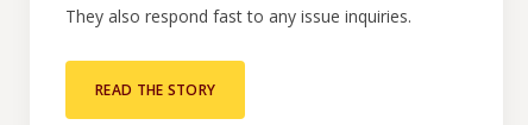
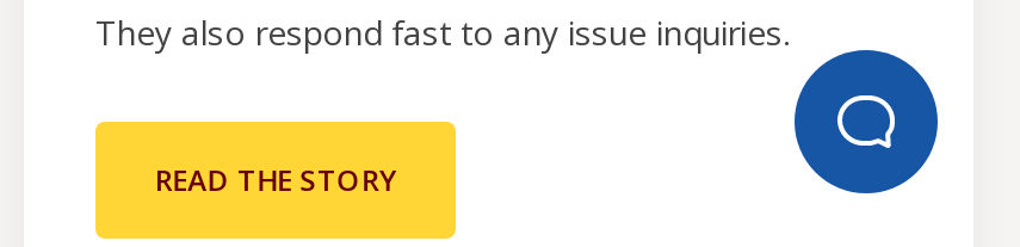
none -> [792,48,940,196] [image]

